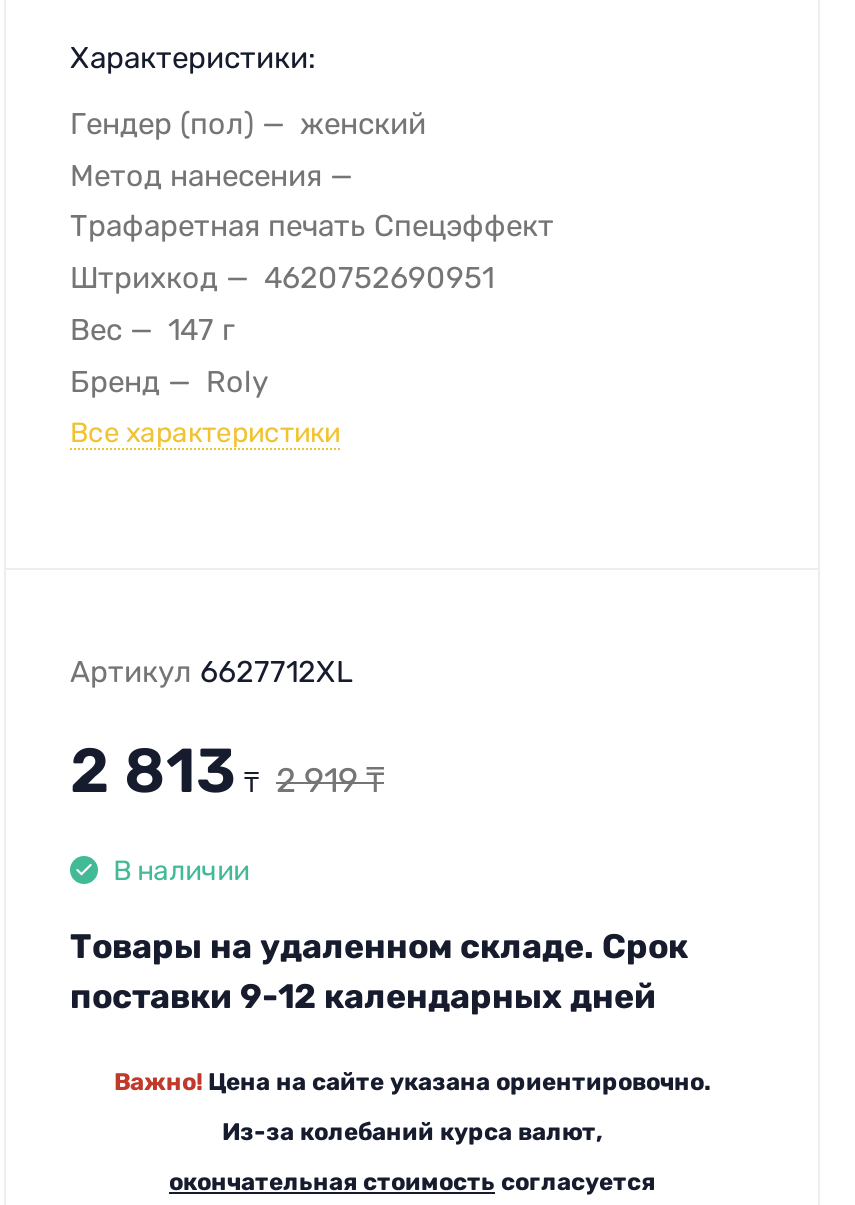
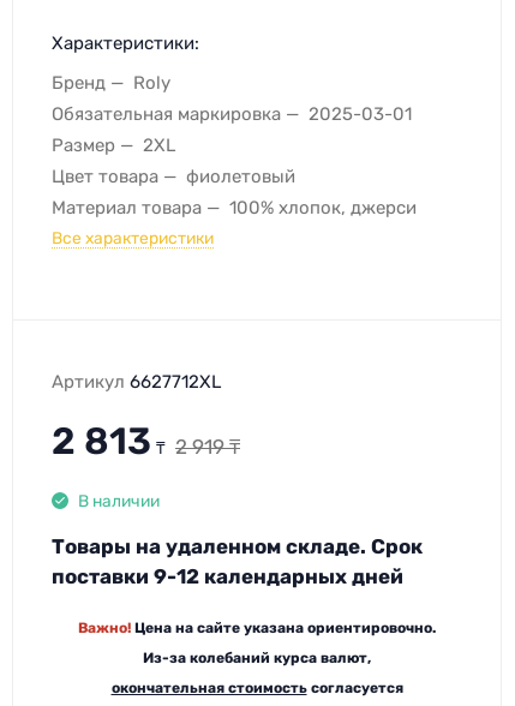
[70,105,554,347] Гендер (пол) | женский | Метод нанесения | Трафаретная печать Спецэффект | Штрихкод | 4620752690951 | Вес | 147 г -> none
moved [70,363,268,399] -> [52,72,170,93]: Бренд | Roly
none -> [52,103,417,218] Обязательная маркировка | 2025-03-01 | Размер | 2XL | Цвет товара | фиолетовый | Материал товара | 100% хлопок, джерси

